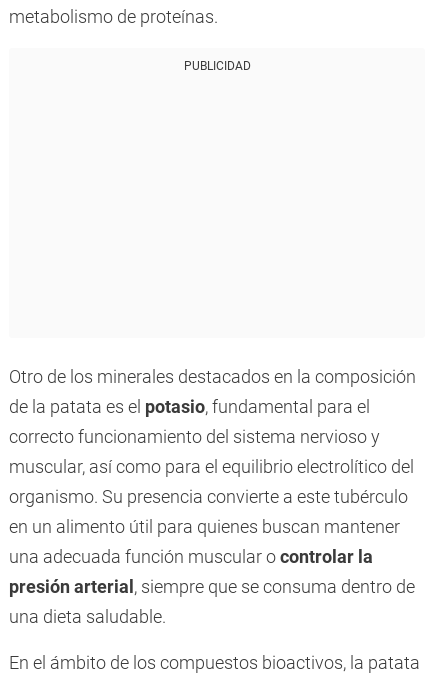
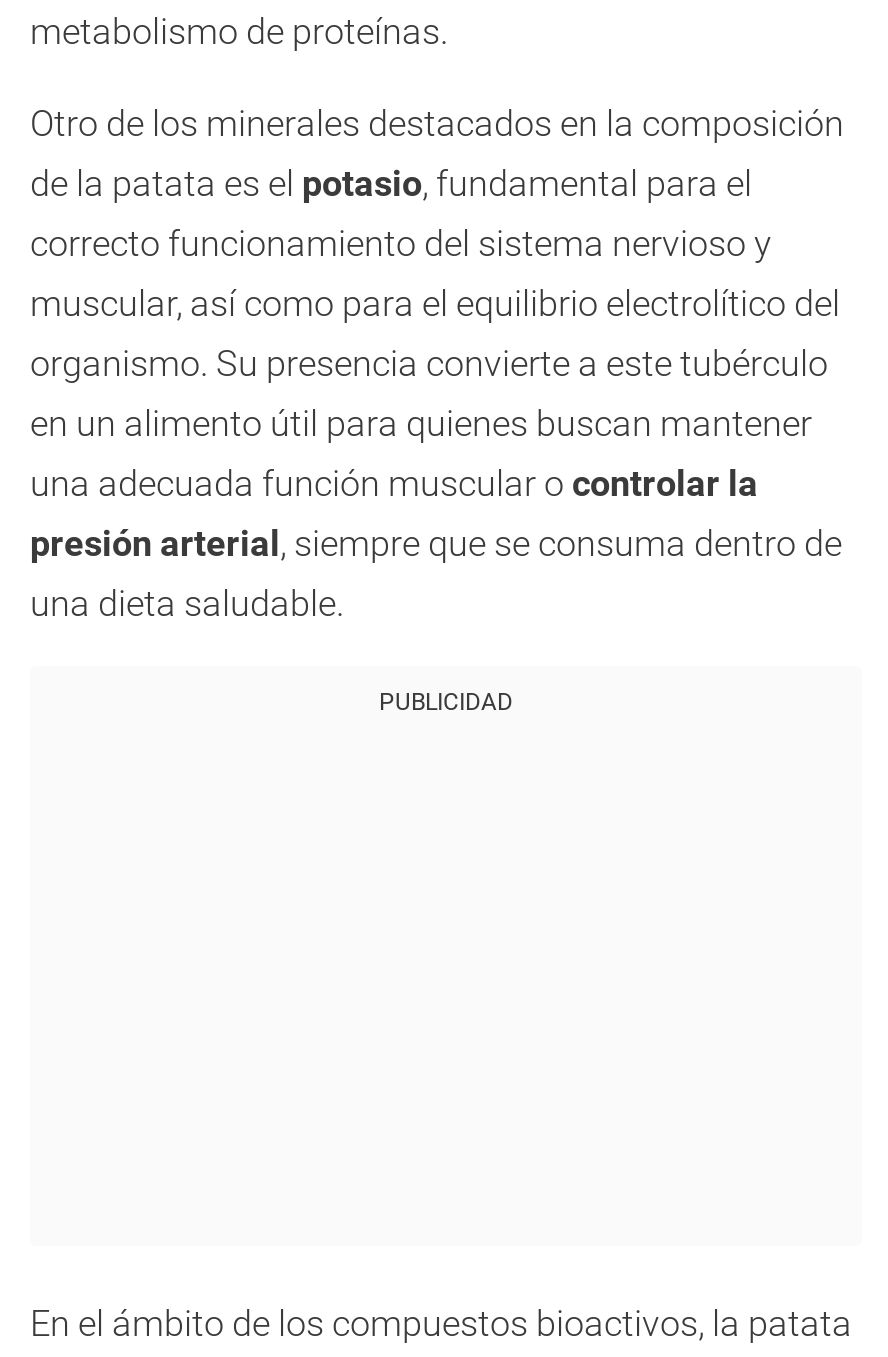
moved [183,59,250,73] -> [379,688,513,716]: PUBLICIDAD
moved [9,366,416,627] -> [30,102,844,624]: Otro de los minerales destacados en la composición | de la patata es el potasio, fundamental para el | correcto funcionamiento del sistema nervioso y | ... | presión arterial, siempre que se consuma dentro de | una dieta saludable.

